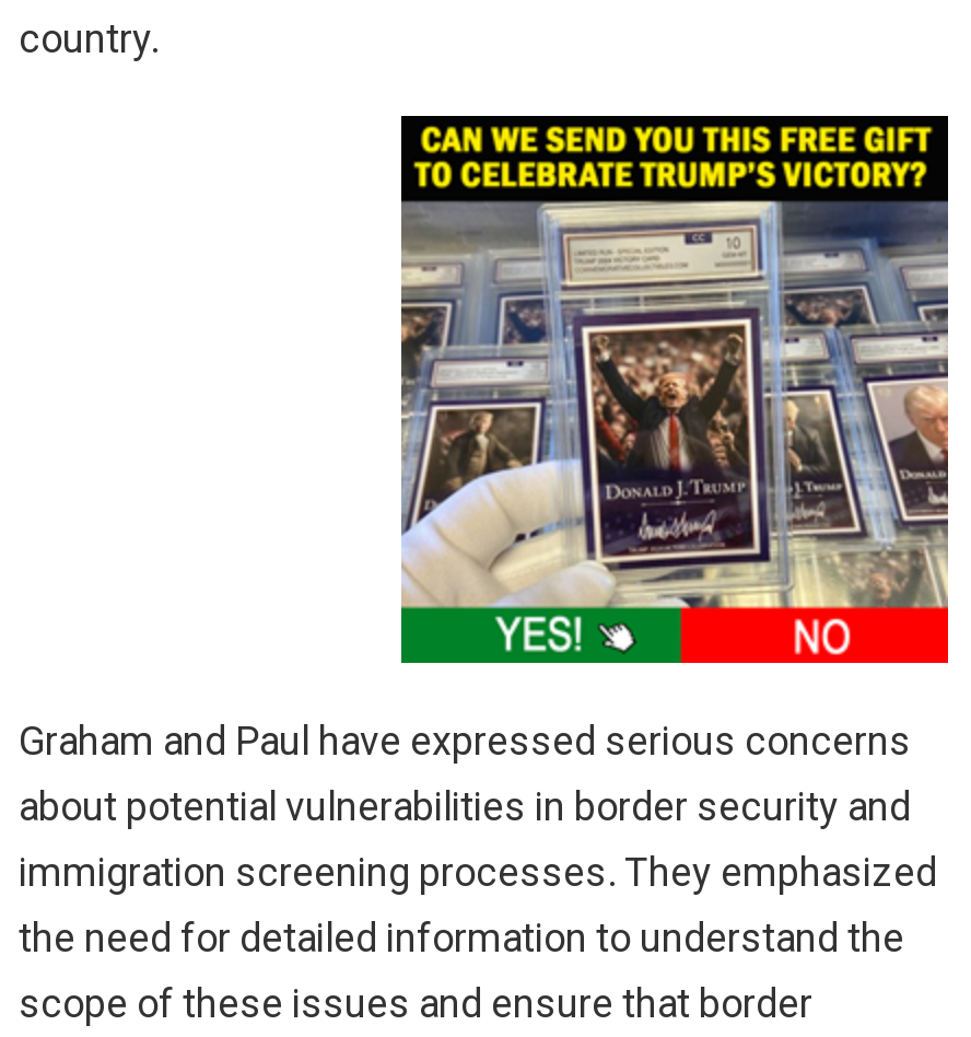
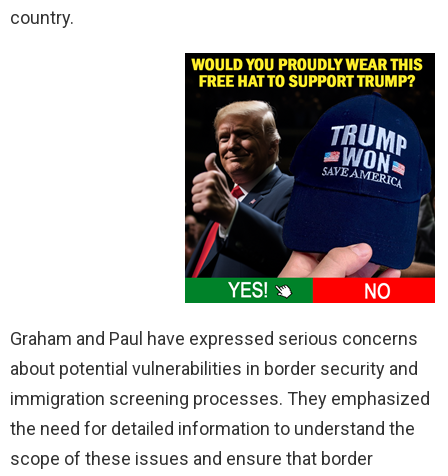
[399,125,950,610] [image] -> [184,58,436,279] [image]

